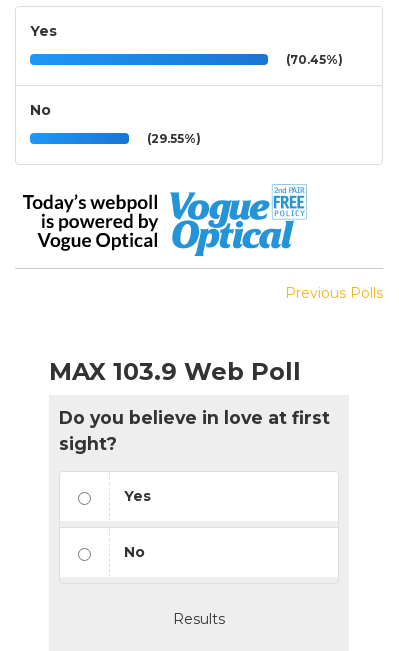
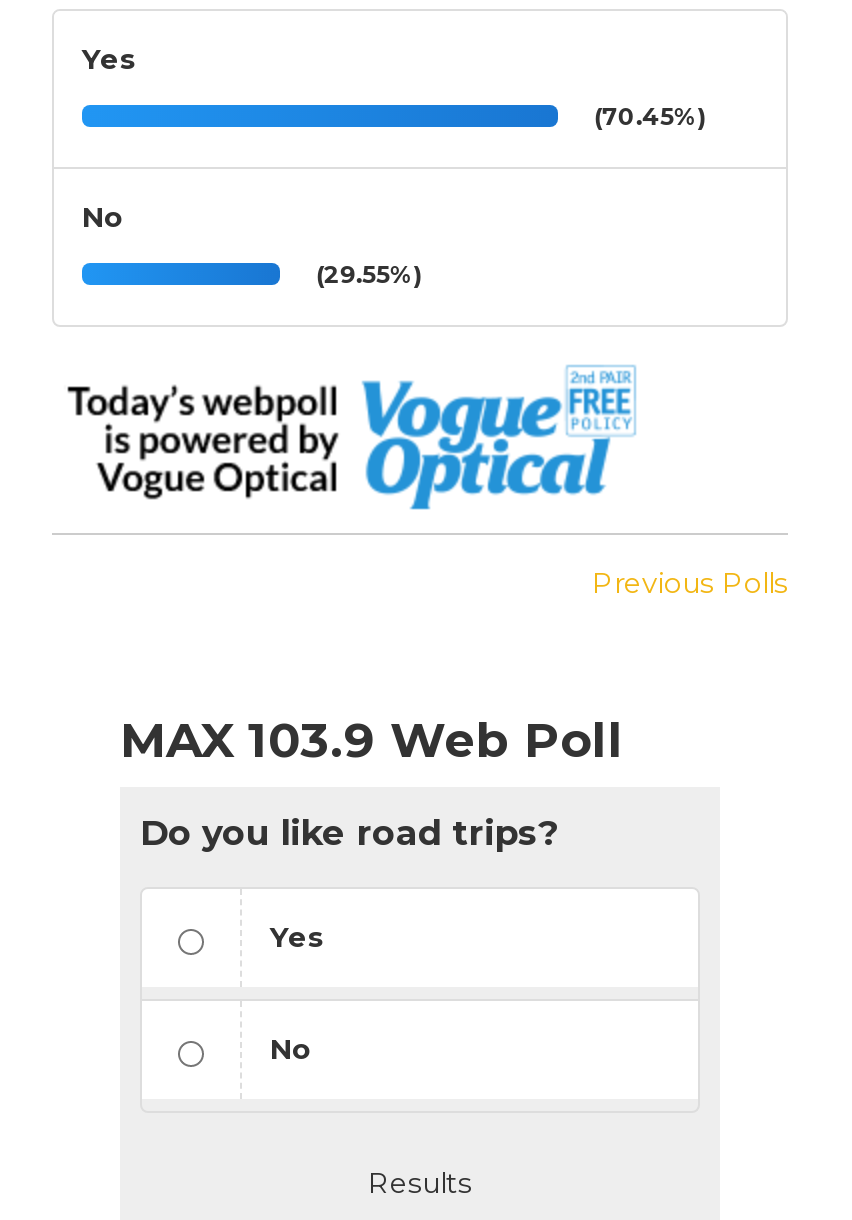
[59,407,330,454] Do you believe in love at first | sight? -> [140,811,558,853] Do you like road trips?

